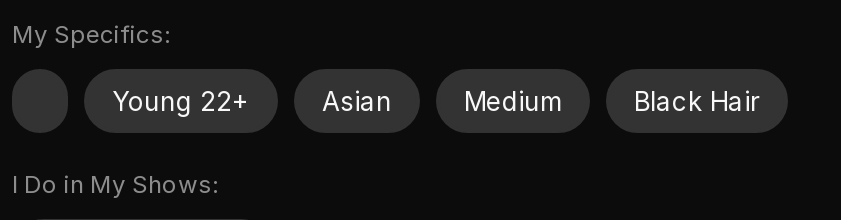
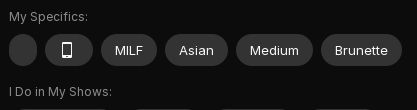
[112,84,250,116] Young 22+ -> [115,42,143,58] MILF
[634,84,760,116] Black Hair -> [335,42,388,58] Brunette

